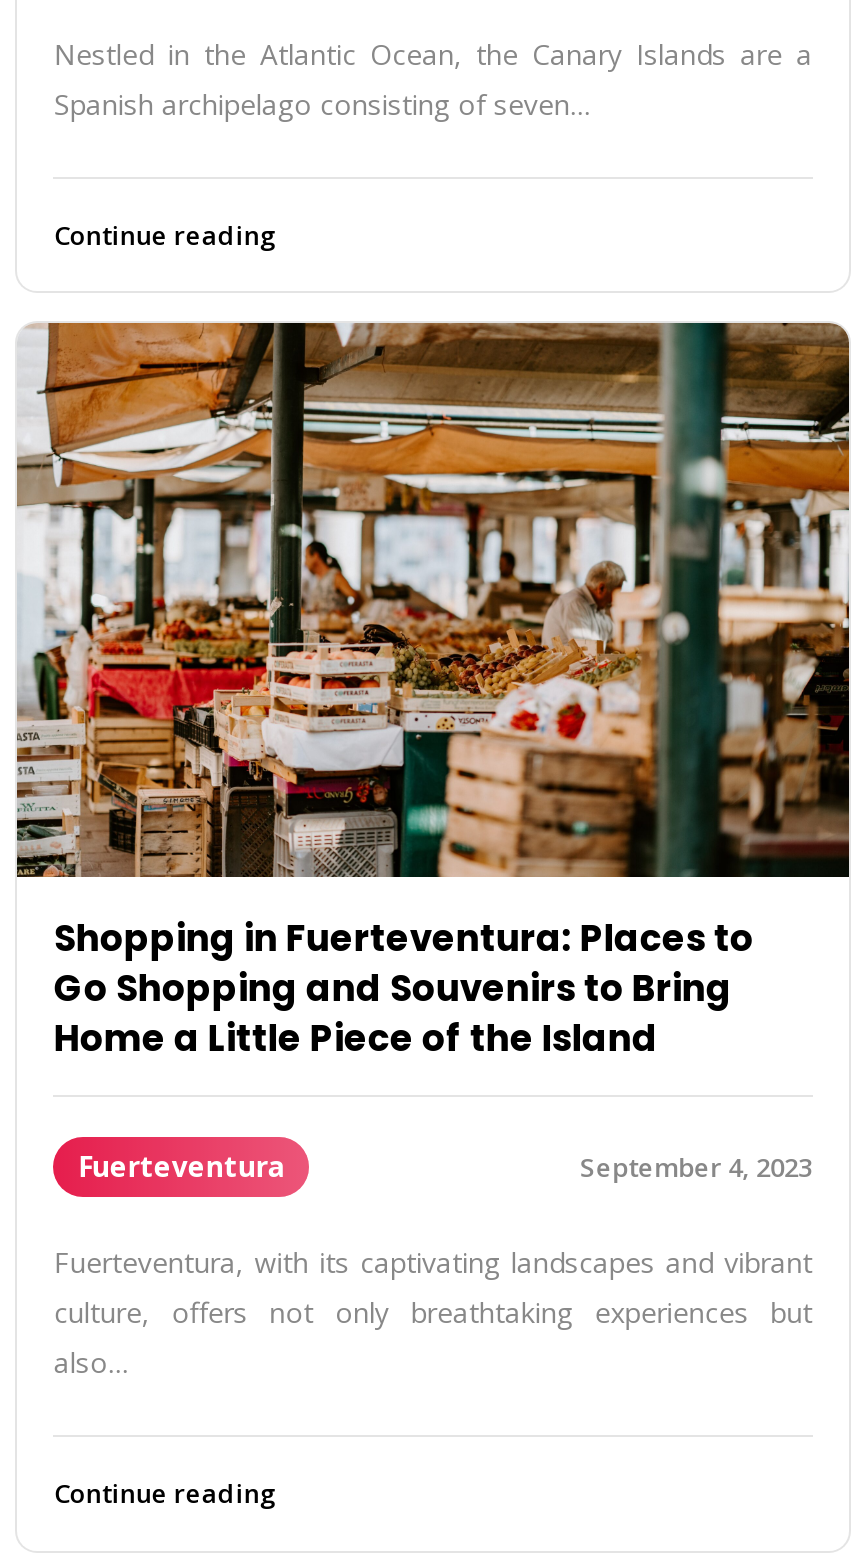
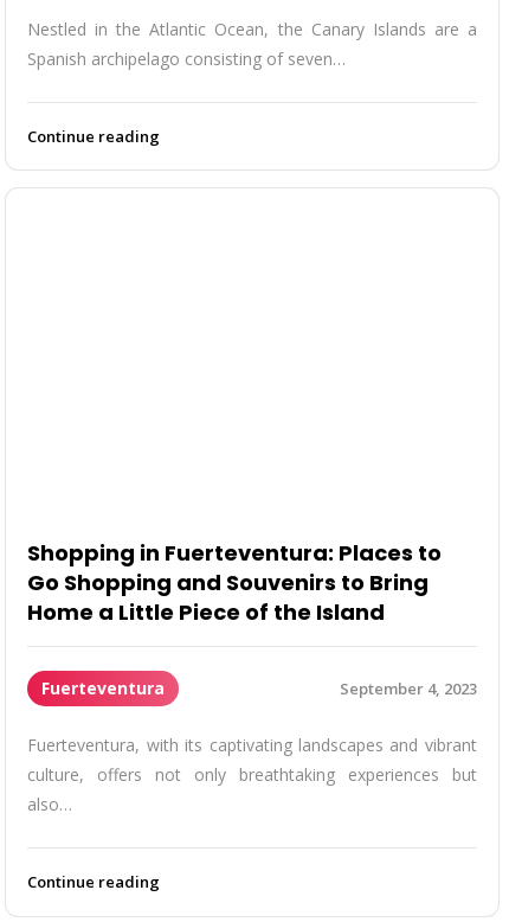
[15,321,851,879] [image] -> none

